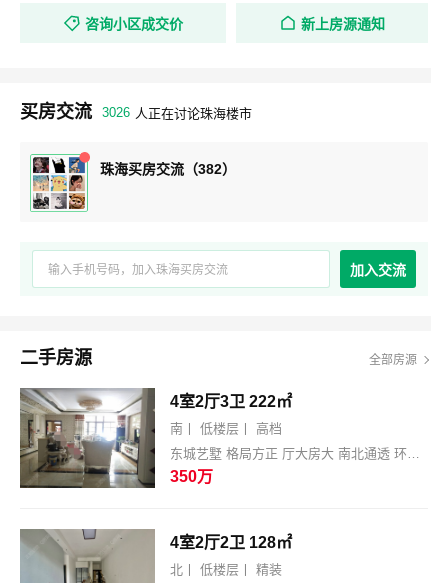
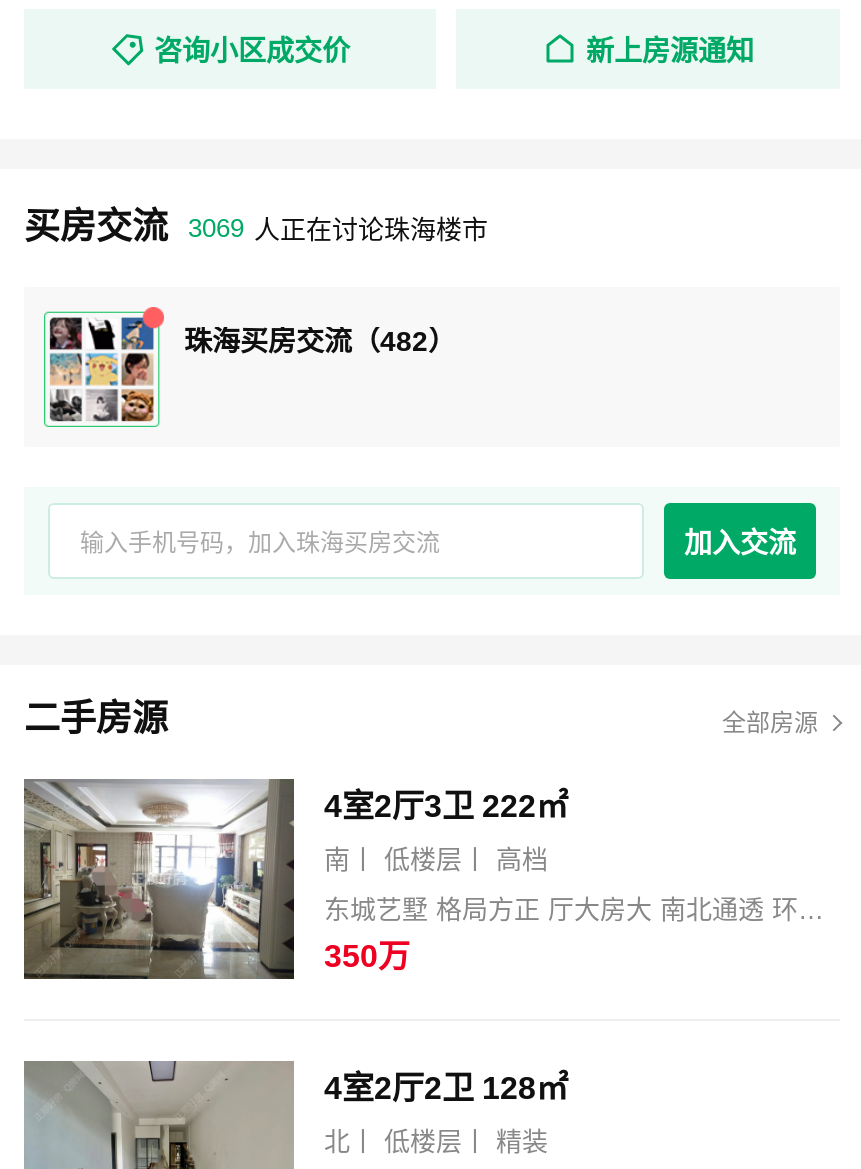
[102,104,252,120] 3026 人正在讨论珠海楼市 -> [188,212,488,244] 3069 人正在讨论珠海楼市
[100,160,236,176] 珠海买房交流（382） -> [184,324,456,356] 珠海买房交流（482）

